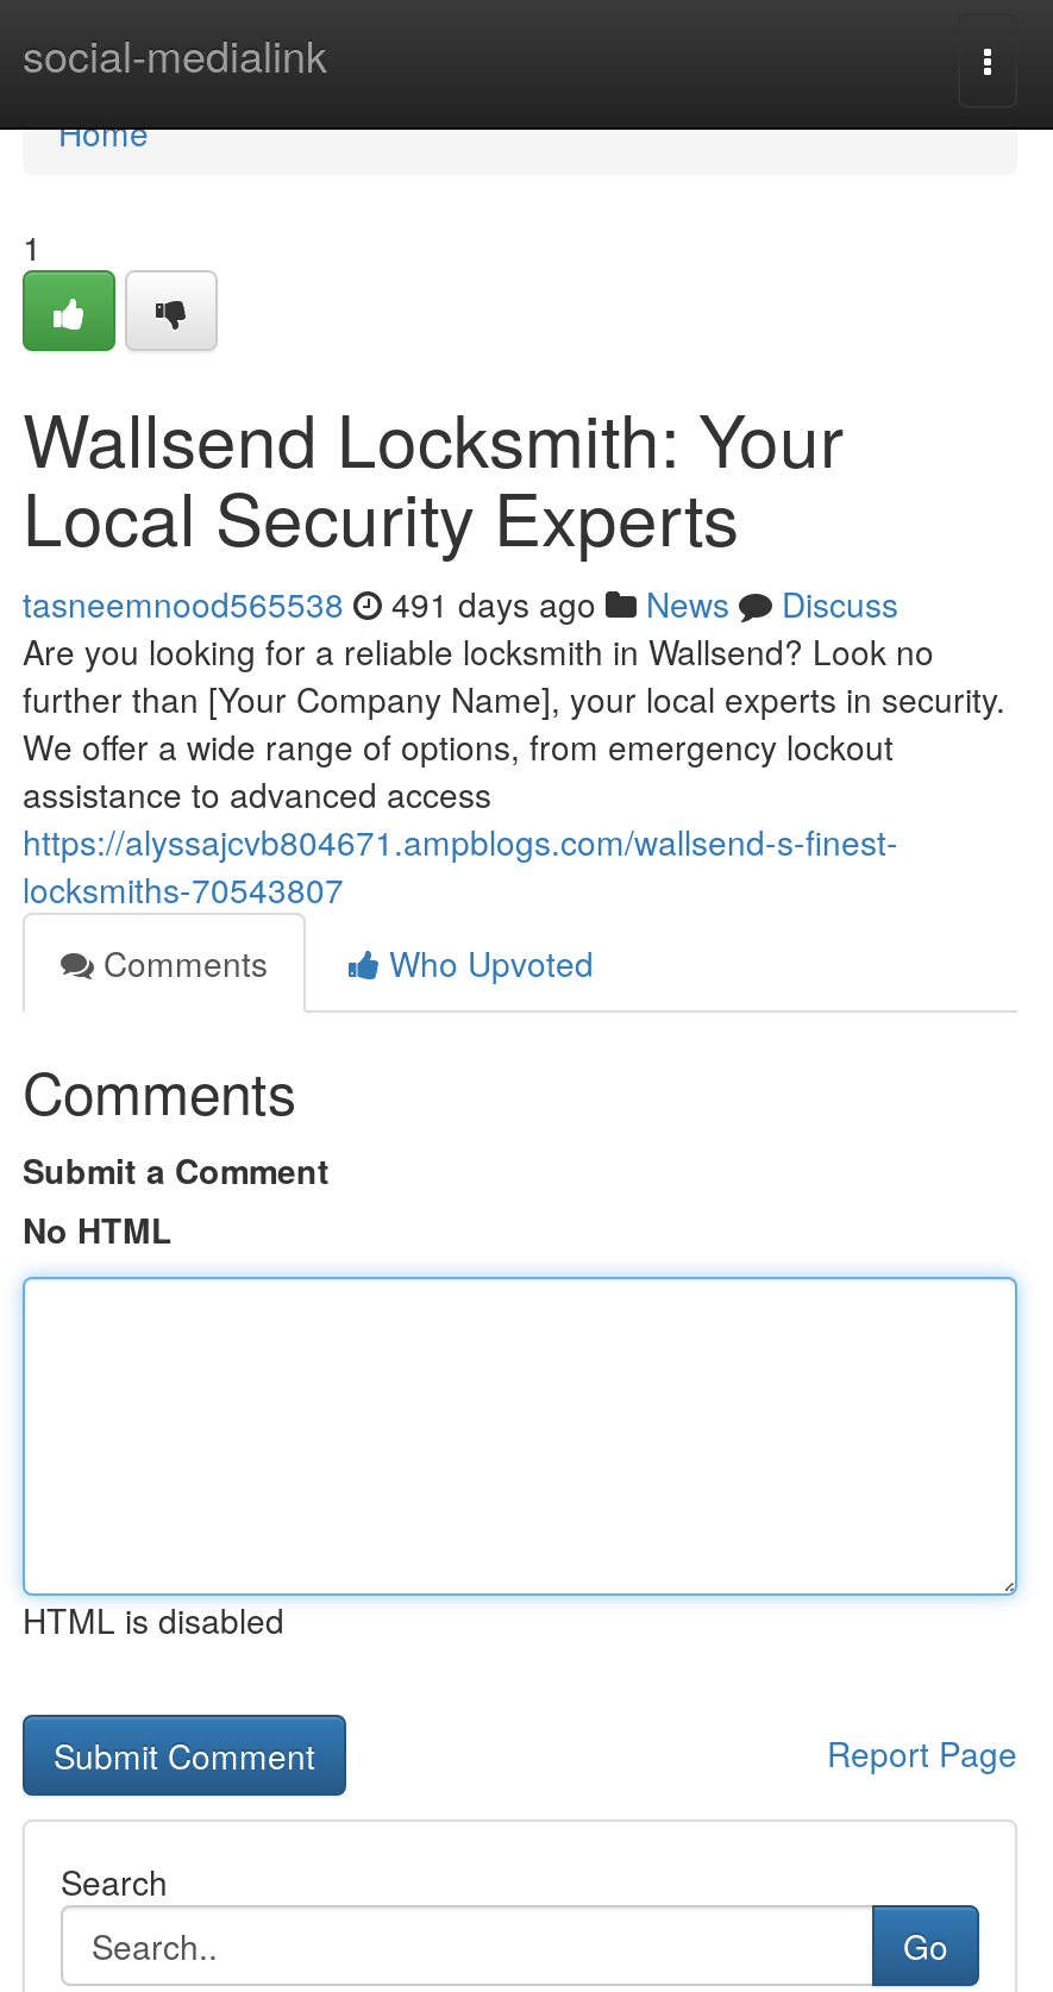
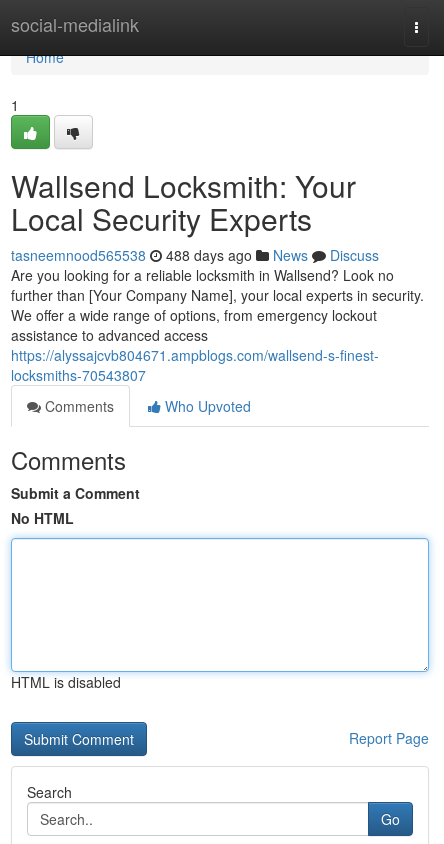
[23,580,898,627] tasneemnood565538 491 days ago News Discuss -> [11,245,379,265] tasneemnood565538 488 days ago News Discuss

